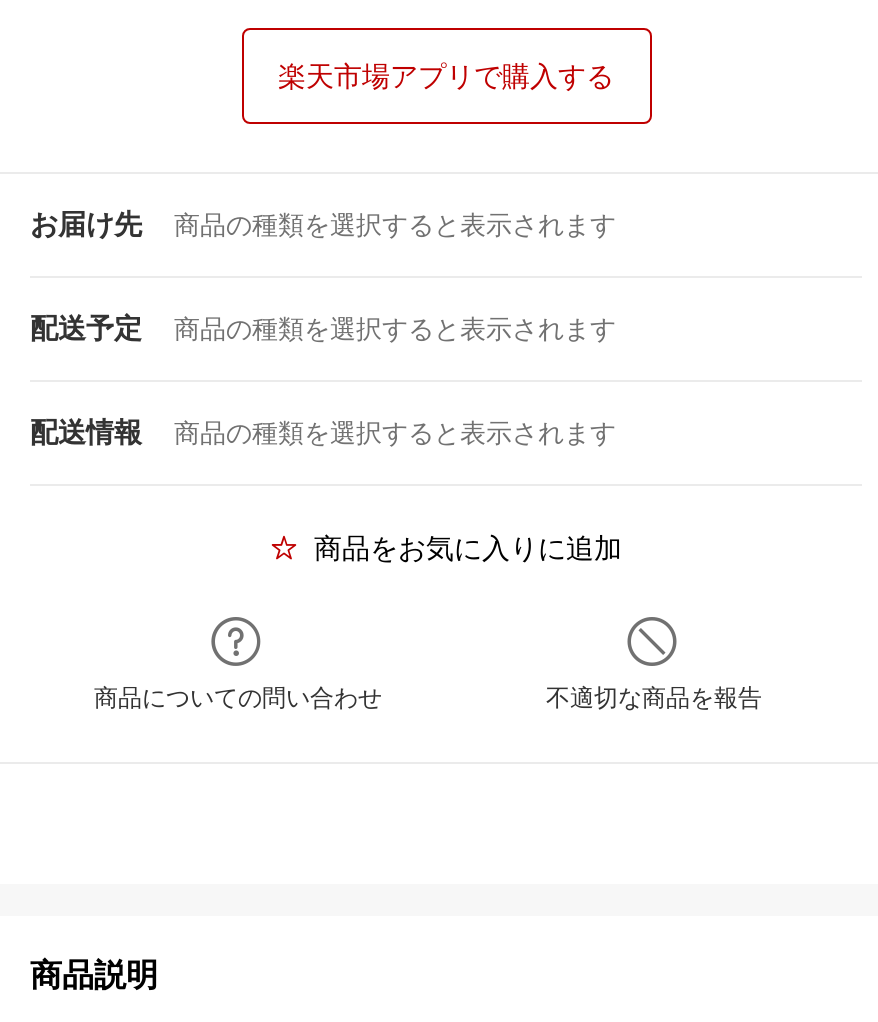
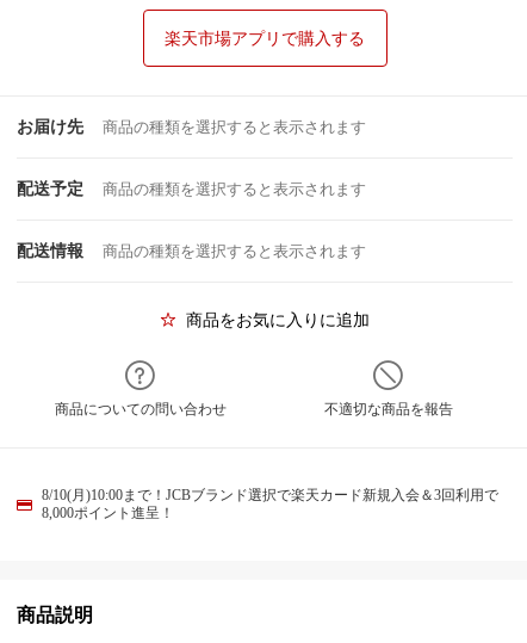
none -> [42,487,498,521] 8/10(月)10:00まで！JCBブランド選択で楽天カード新規入会＆3回利用で | 8,000ポイント進呈！

